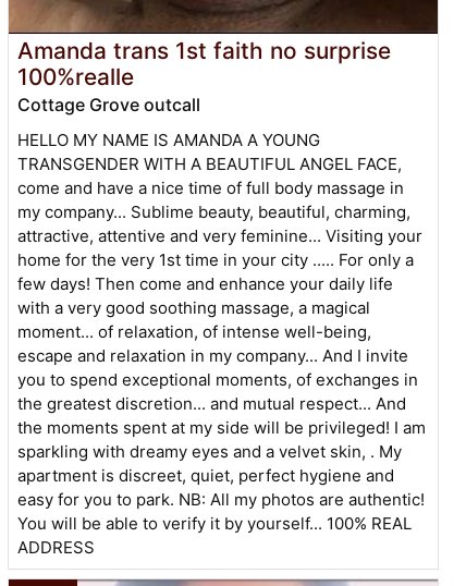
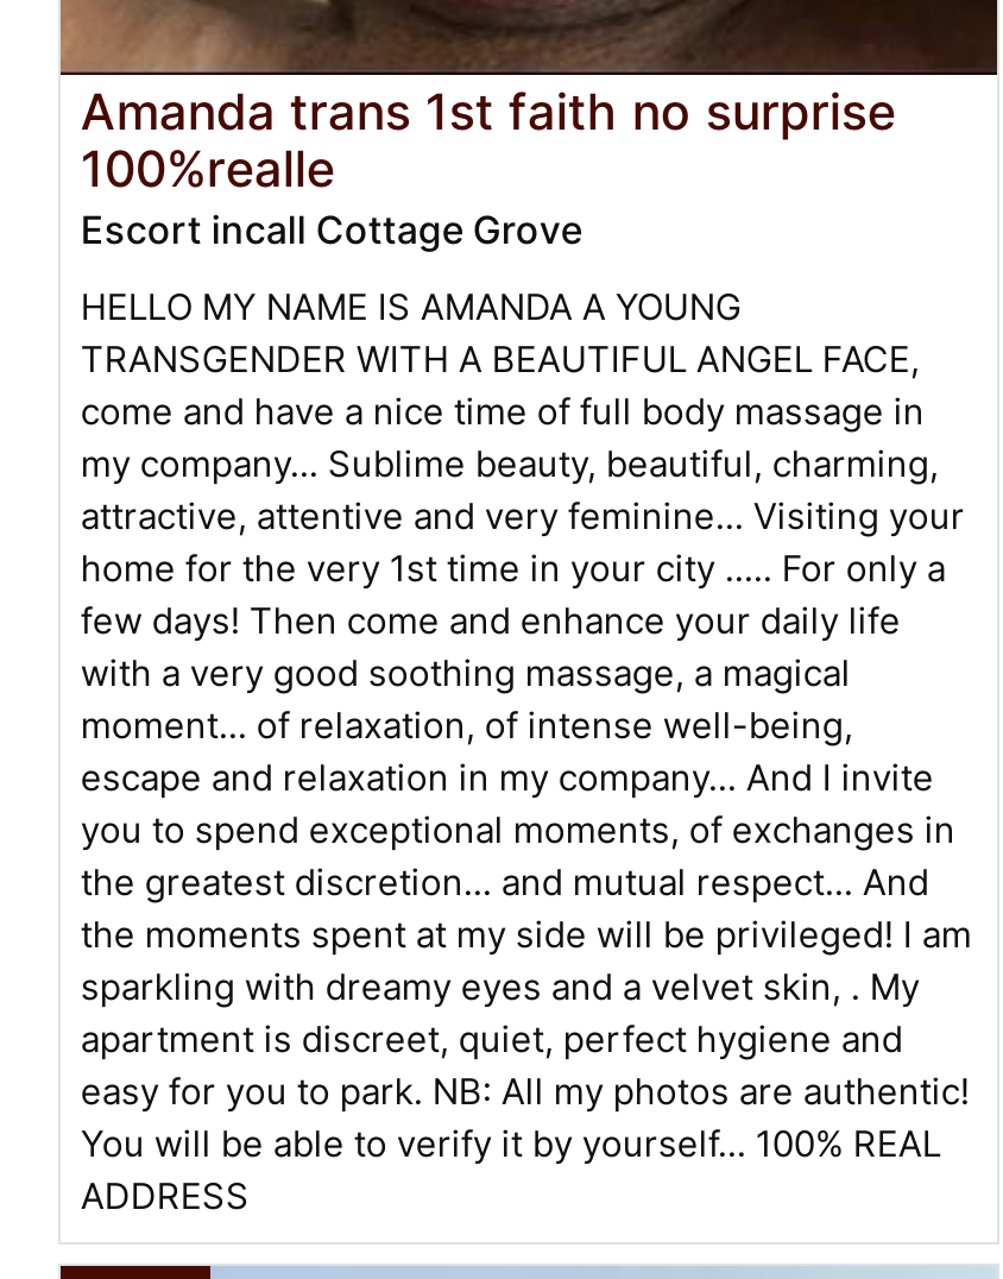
[18,94,201,116] Cottage Grove outcall -> [81,205,582,253] Escort incall Cottage Grove

